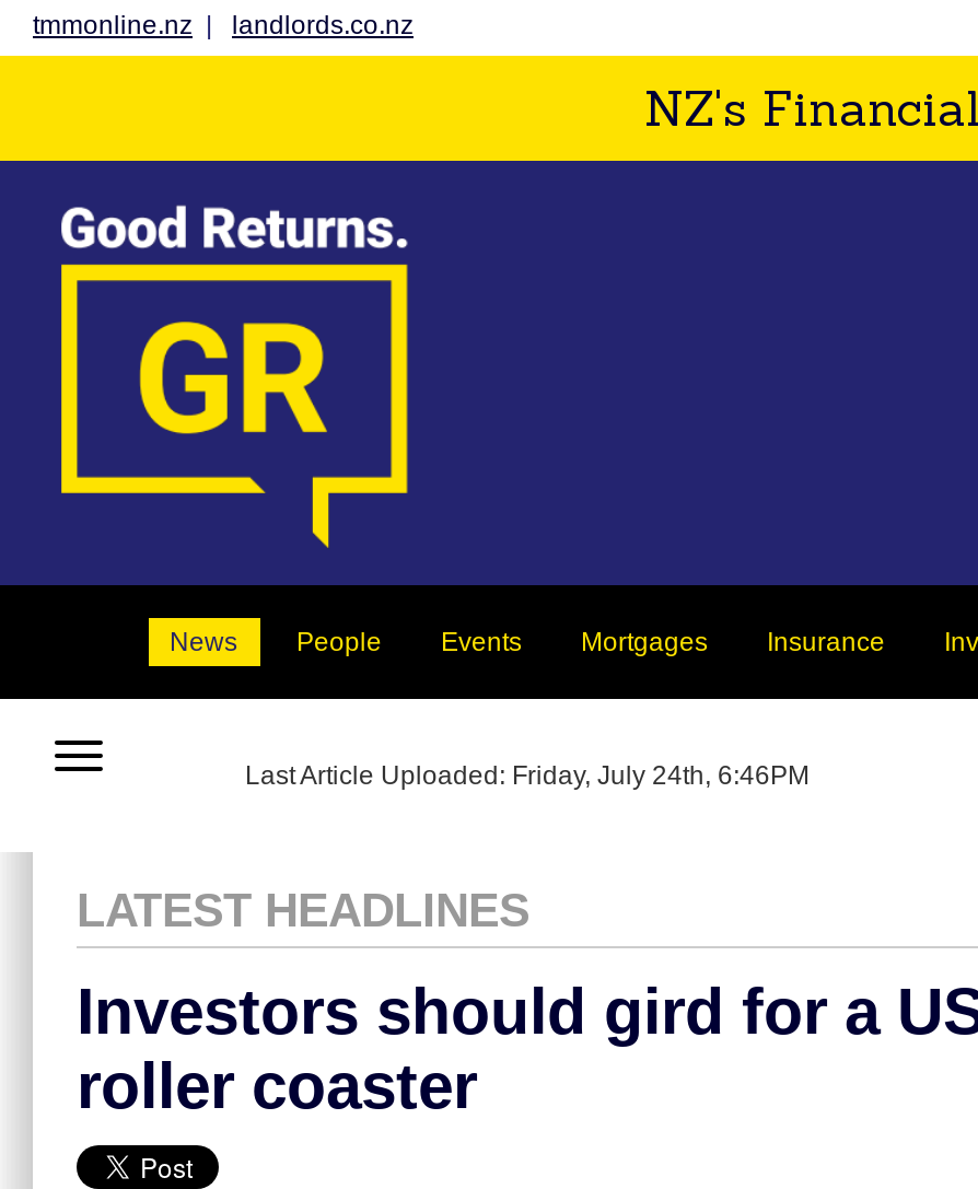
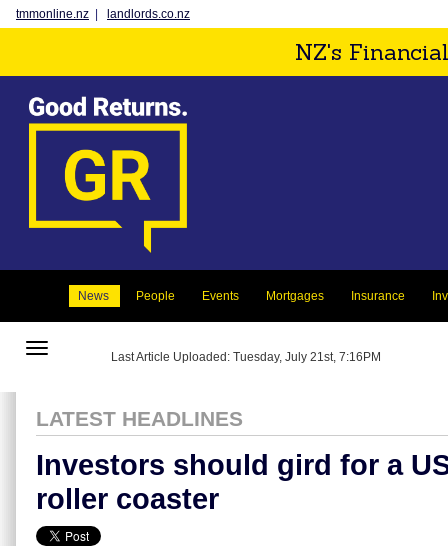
[245,760,810,791] Last Article Uploaded: Friday, July 24th, 6:46PM -> [111,350,381,364] Last Article Uploaded: Tuesday, July 21st, 7:16PM

